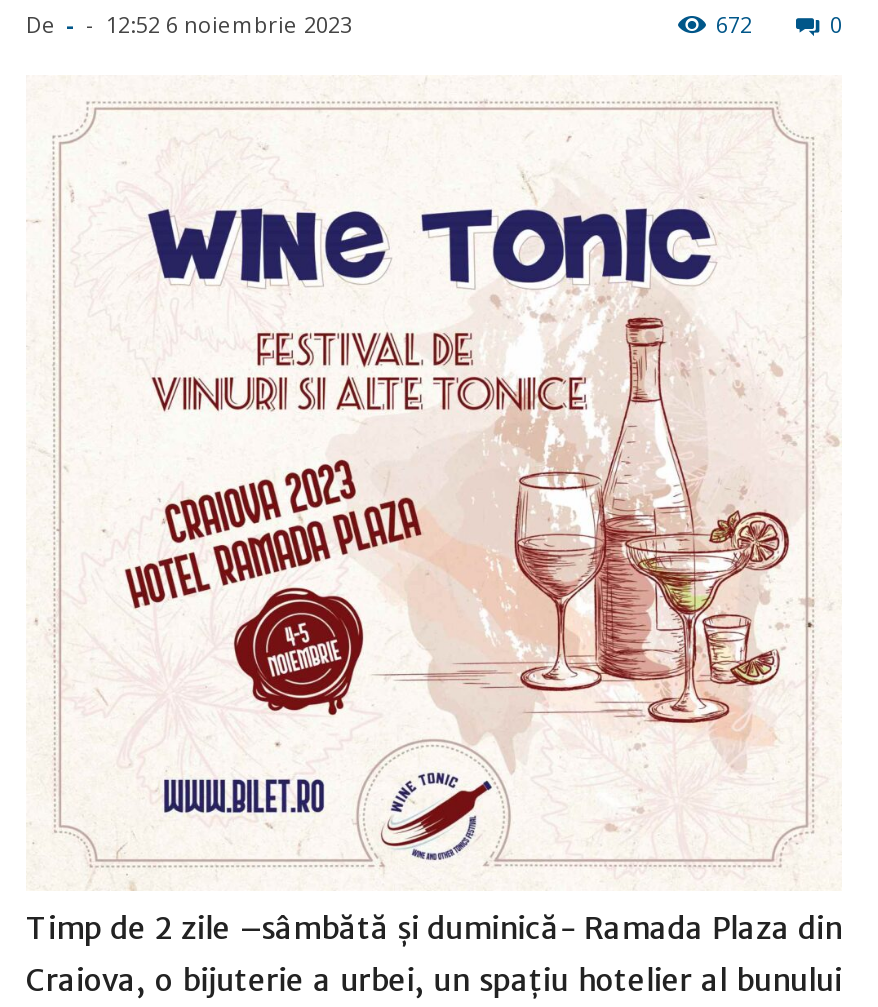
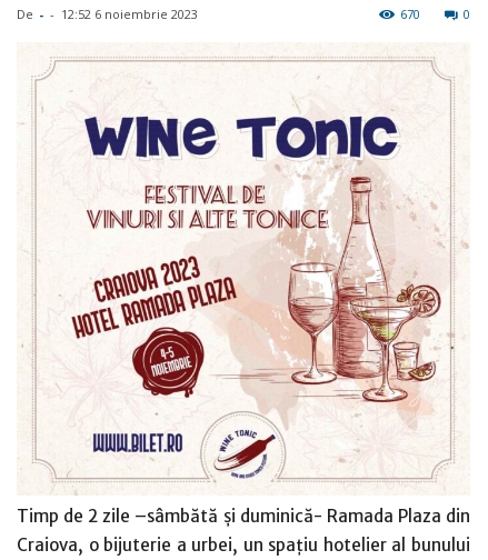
[716,9,752,39] 672 -> [400,6,420,22] 670

